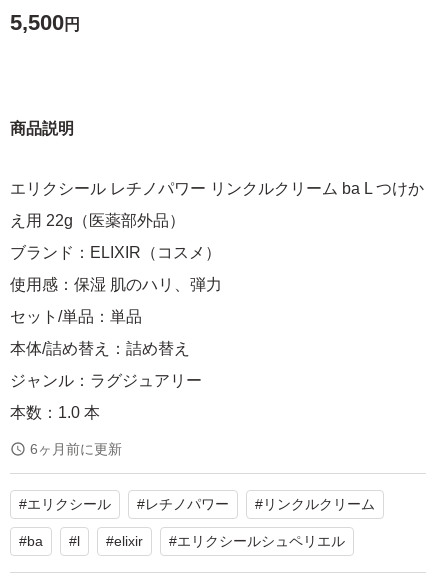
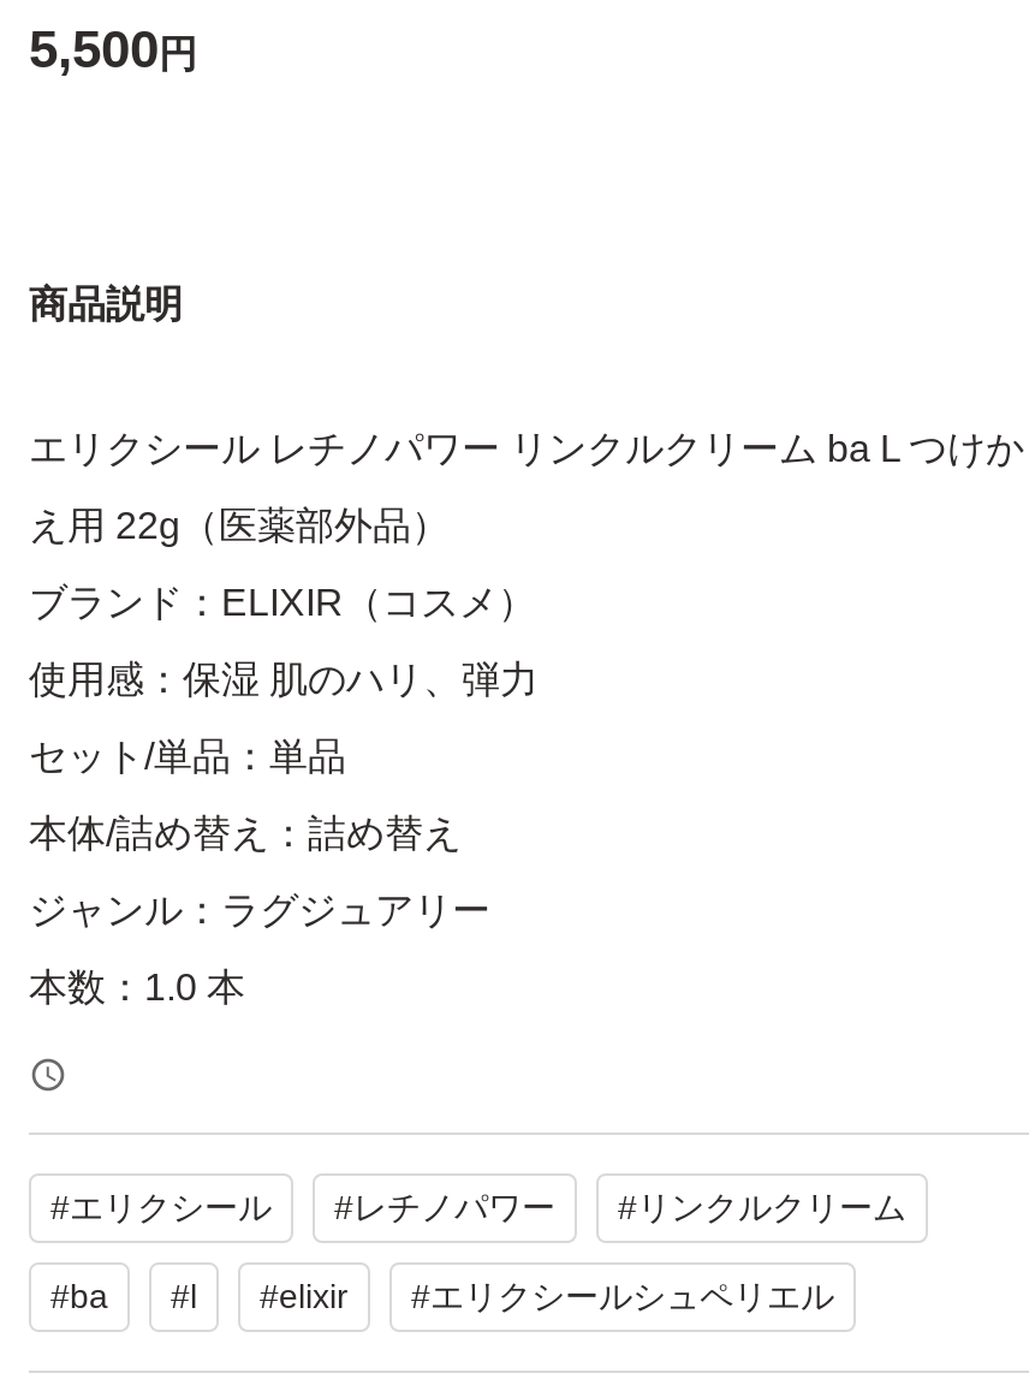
[30,441,122,457] 6ヶ月前に更新 -> none

